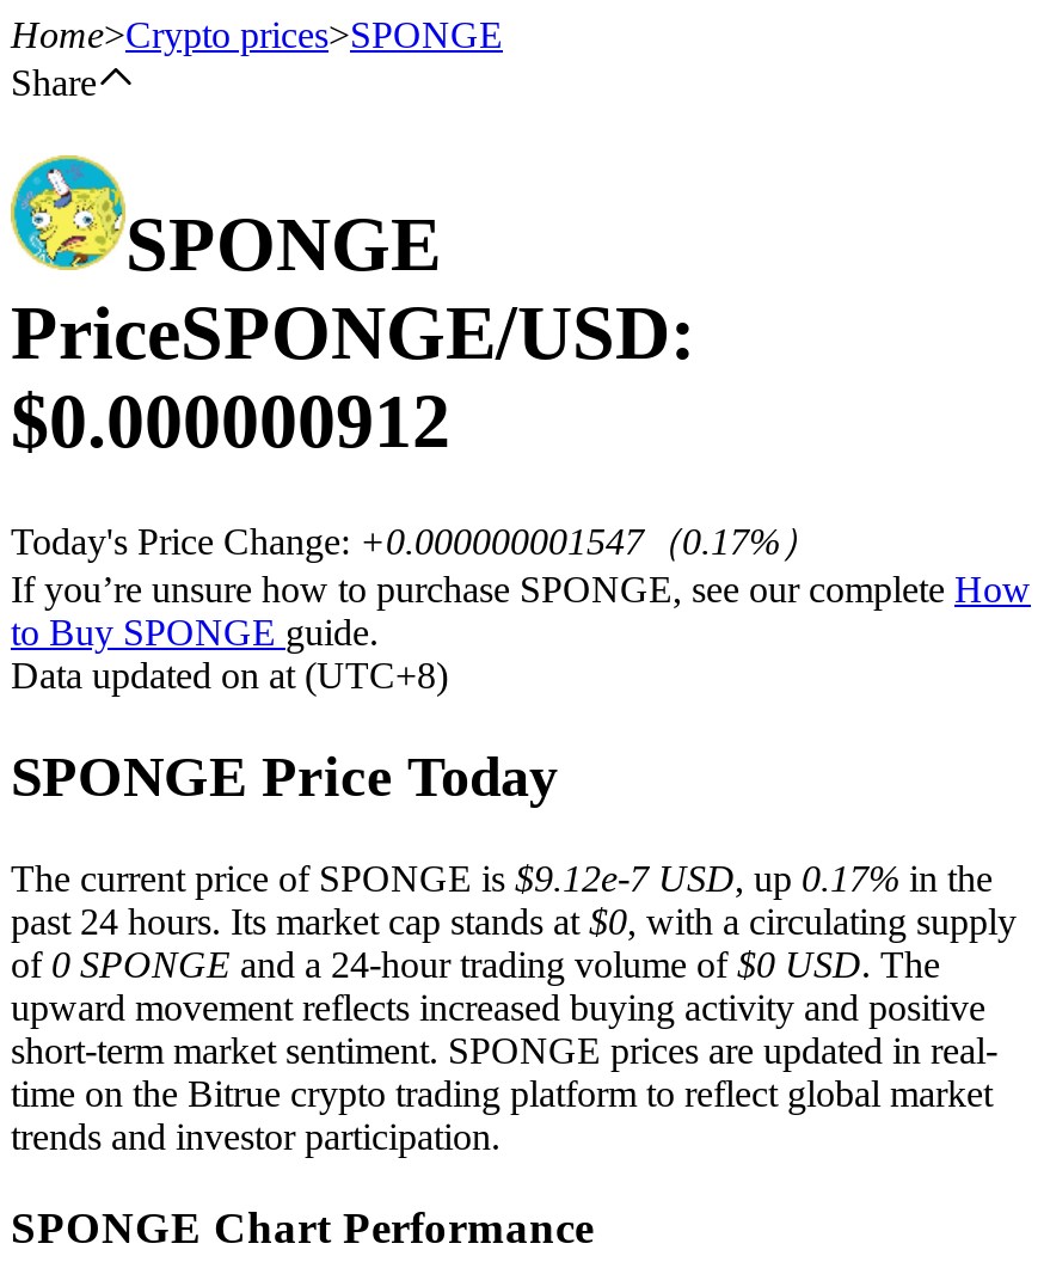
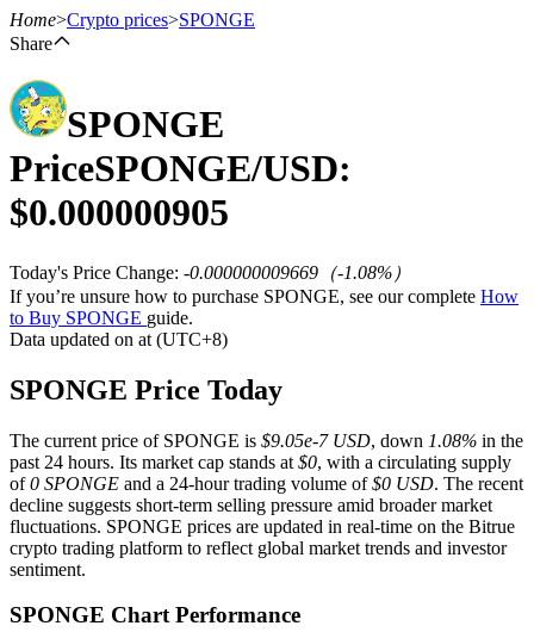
[11,379,450,465] $0.000000912 -> [10,191,229,234] $0.000000905
[11,521,818,561] Today's Price Change: +0.000000001547（0.17%） -> [10,262,411,282] Today's Price Change: -0.000000009669（-1.08%）
[11,857,993,898] The current price of SPONGE is $9.12e-7 USD, up 0.17% in the -> [10,430,523,450] The current price of SPONGE is $9.05e-7 USD, down 1.08% in the
[11,943,997,1156] of 0 SPONGE and a 24-hour trading volume of $0 USD. The | upward movement reflects increased buying activity and positive | short-term market sentiment. SPONGE prices are updated in real- | time on the Bitrue crypto trading platform to reflect global market | trends and investor participation. -> [10,473,523,579] of 0 SPONGE and a 24-hour trading volume of $0 USD. The recent | decline suggests short-term selling pressure amid broader market | fluctuations. SPONGE prices are updated in real-time on the Bitrue | crypto trading platform to reflect global market trends and investor | sentiment.

